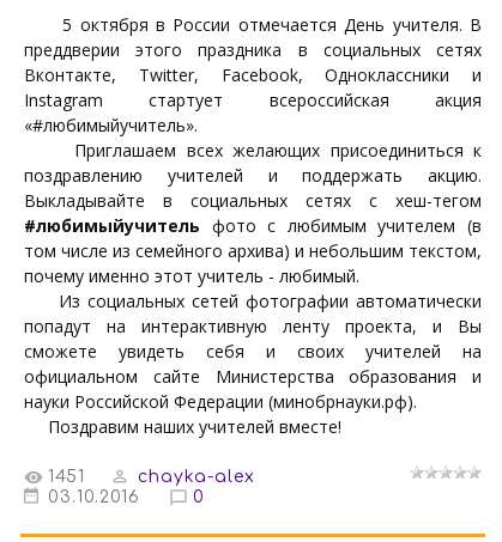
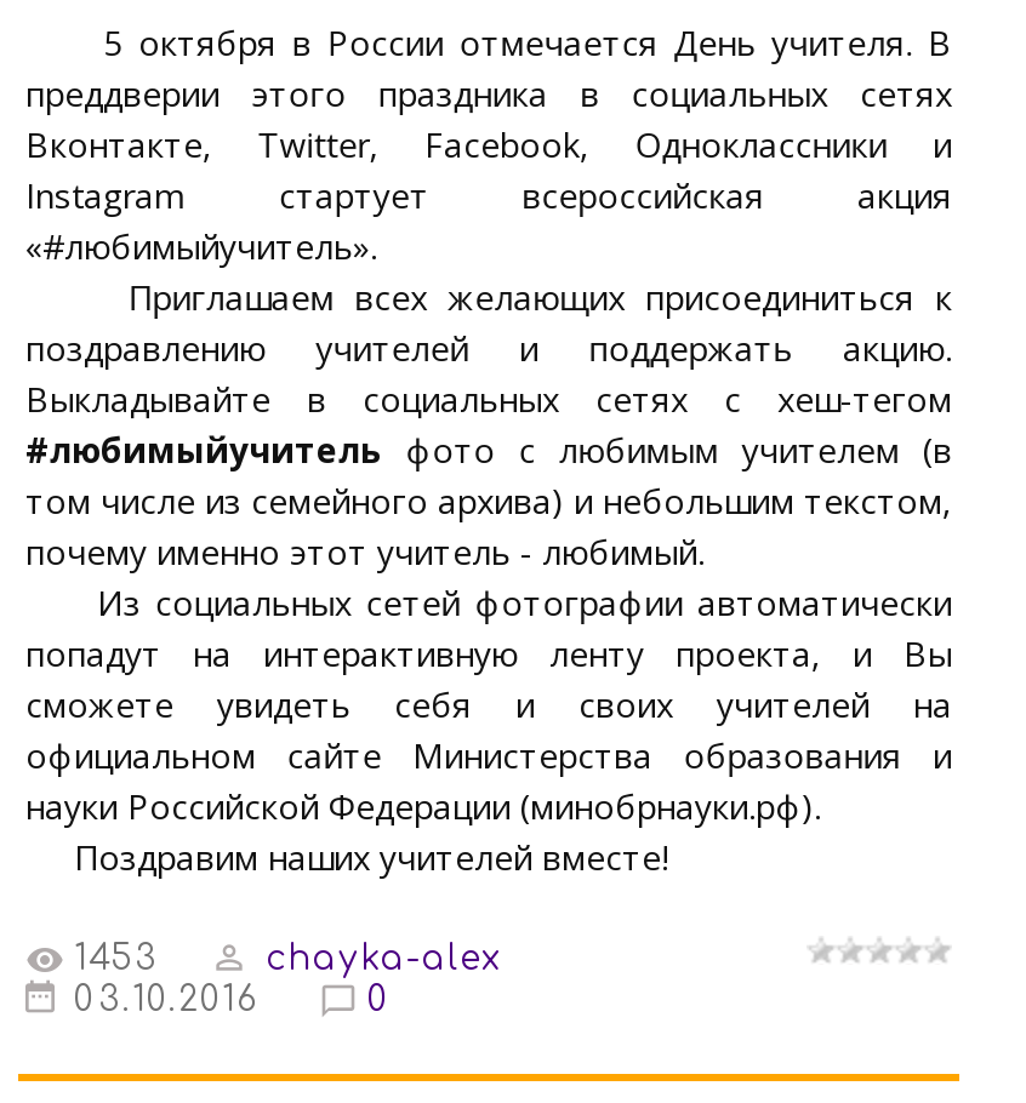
[48,468,85,486] 1451 -> [74,941,159,977] 1453

